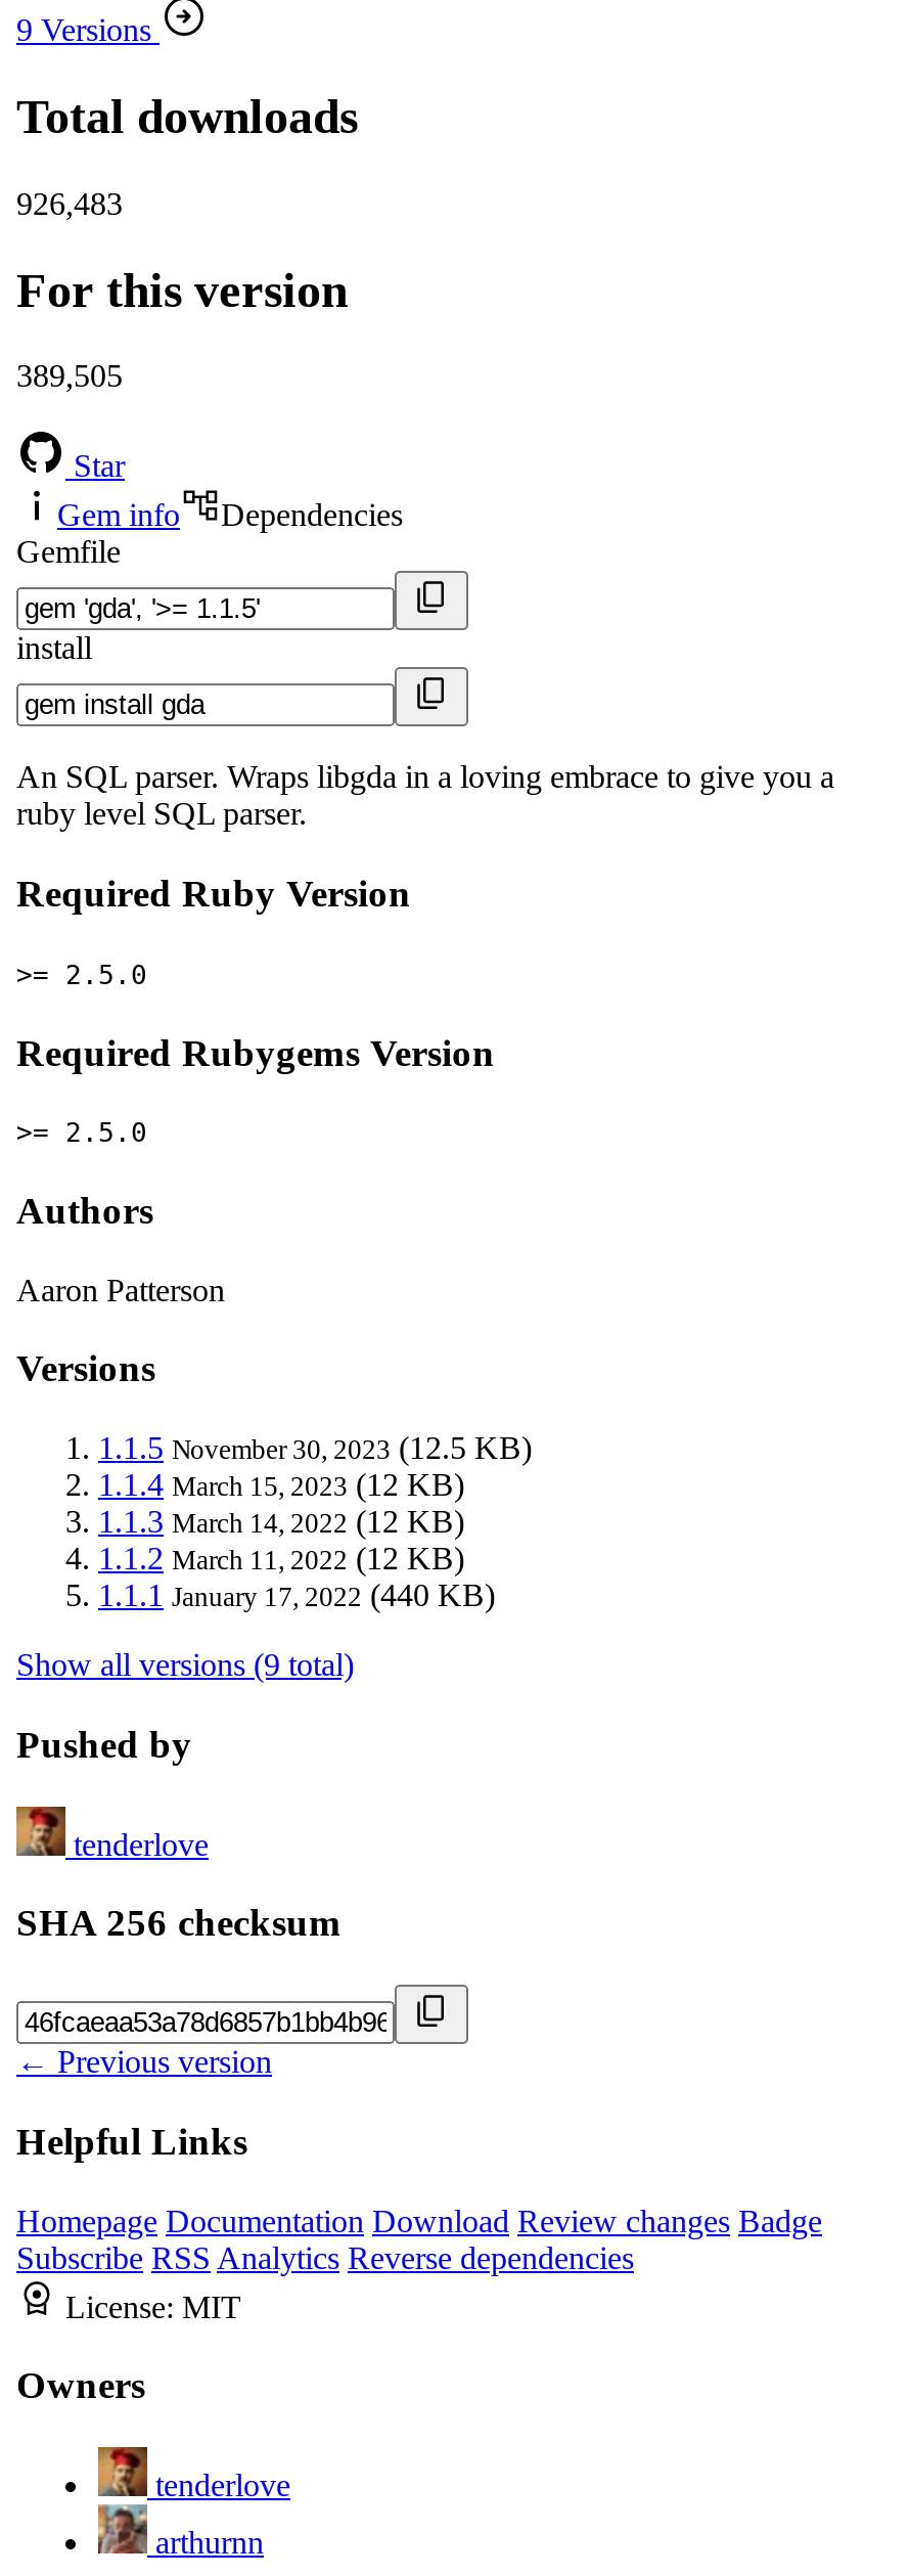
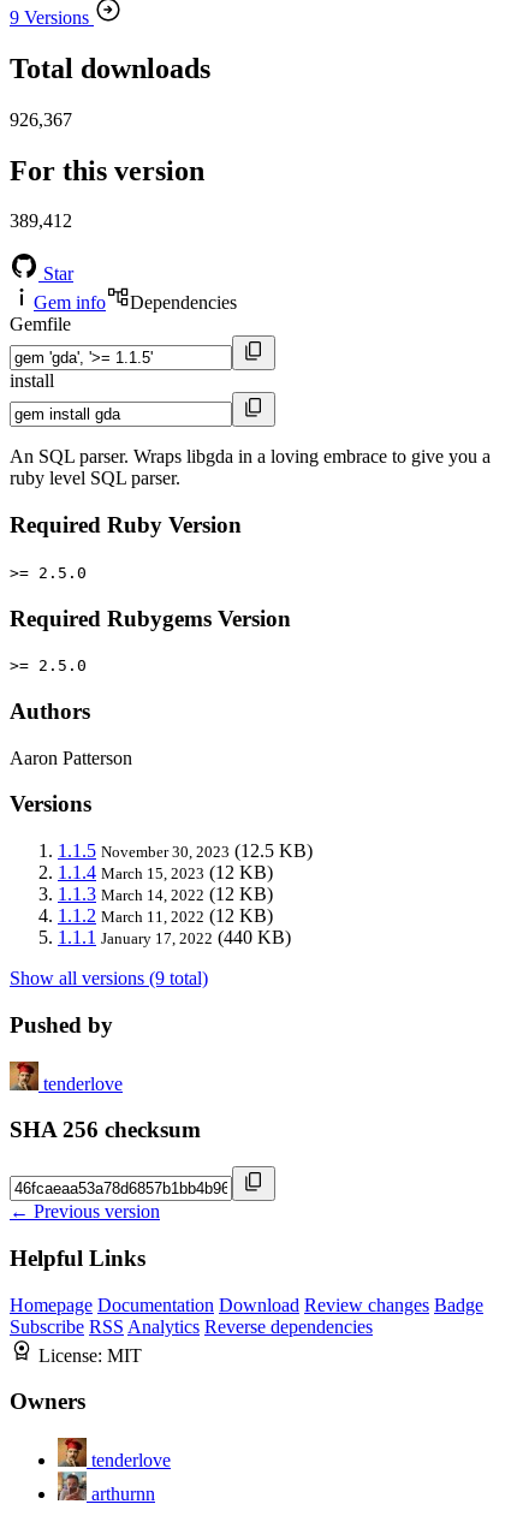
[16,185,123,220] 926,483 -> [10,109,72,129] 926,367
[16,359,123,394] 389,505 -> [10,211,72,231] 389,412

